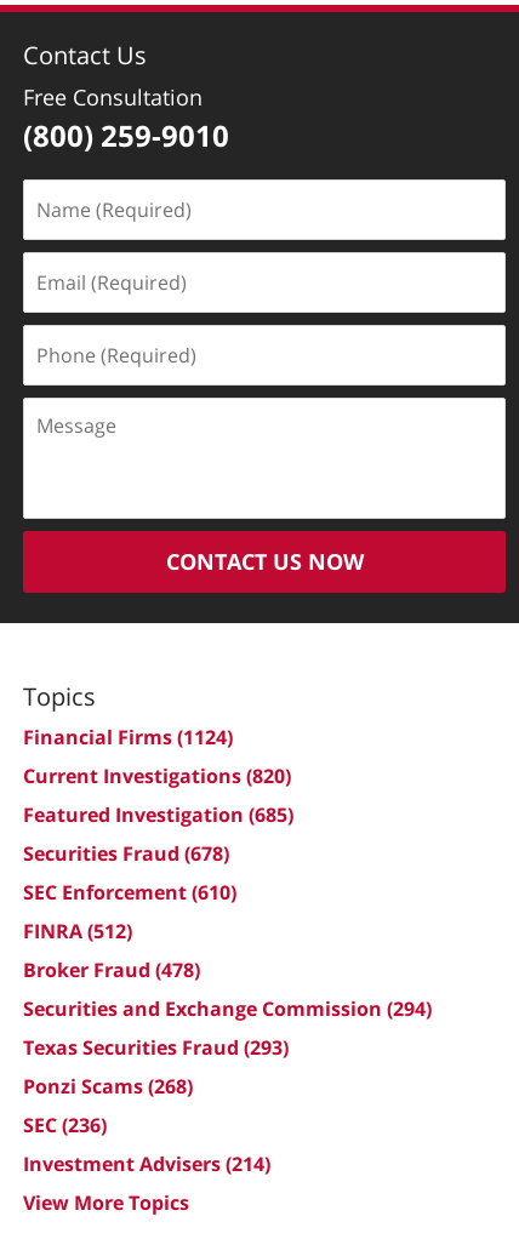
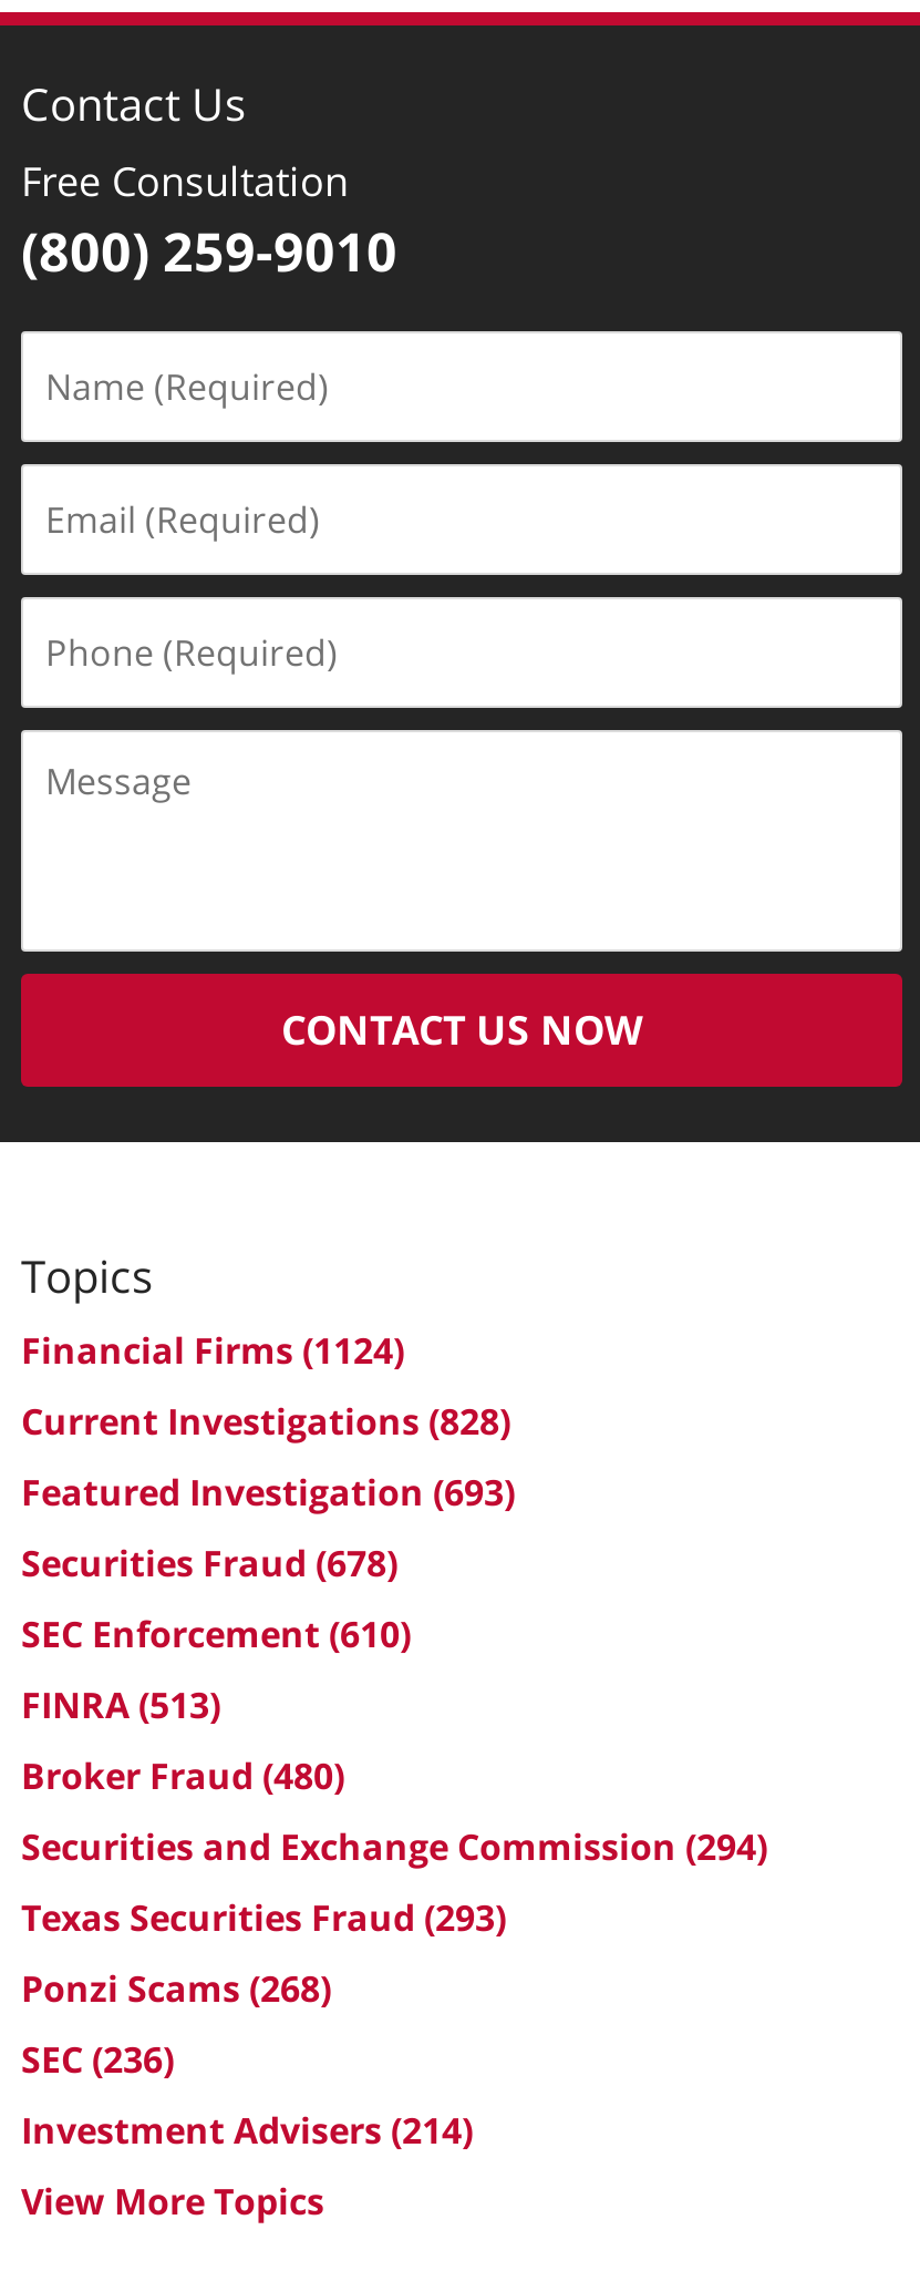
[23,762,291,789] Current Investigations (820) -> [21,1396,510,1445] Current Investigations (828)
[23,801,293,828] Featured Investigation (685) -> [21,1467,515,1516] Featured Investigation (693)
[23,917,132,944] FINRA (512) -> [21,1680,220,1729] FINRA (513)
[23,956,200,983] Broker Fraud (478) -> [21,1751,344,1800] Broker Fraud (480)

